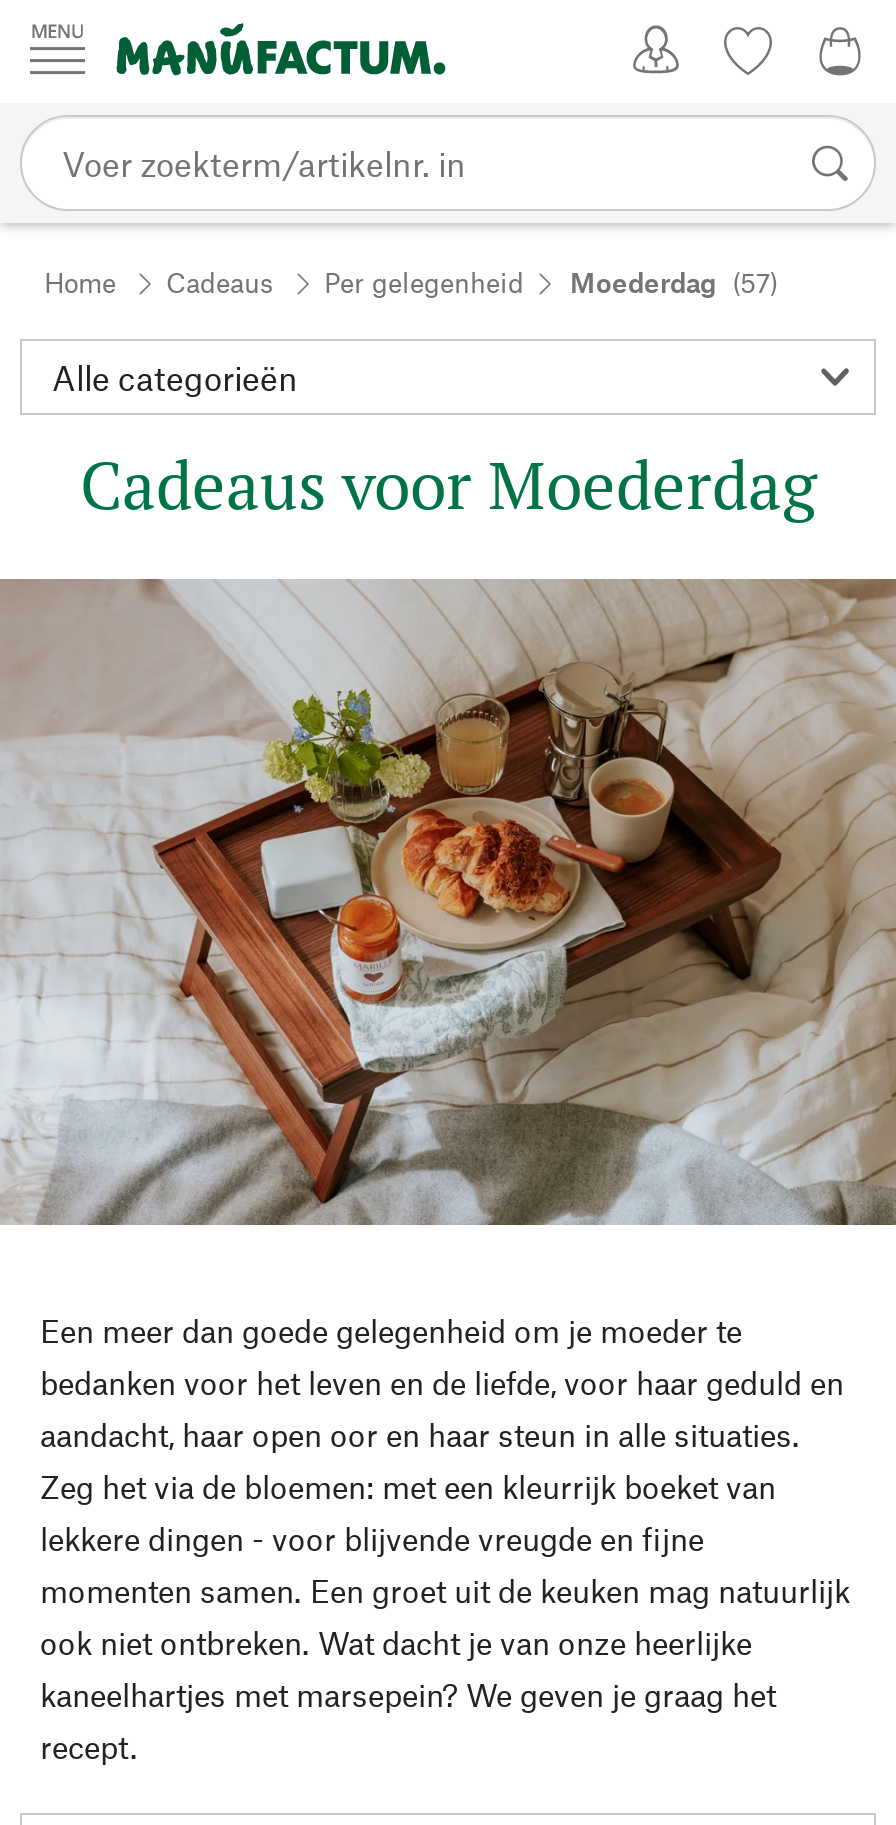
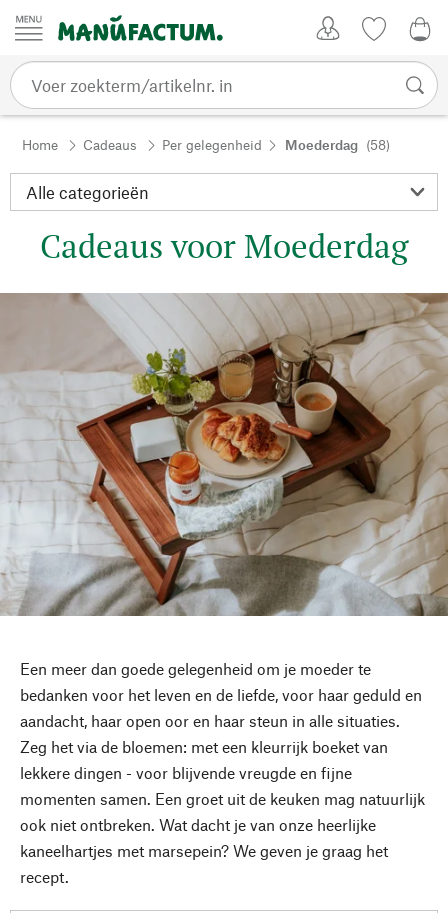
[44,265,778,299] Home Cadeaus Per gelegenheid Moederdag (57) -> [22,136,390,153] Home Cadeaus Per gelegenheid Moederdag (58)

